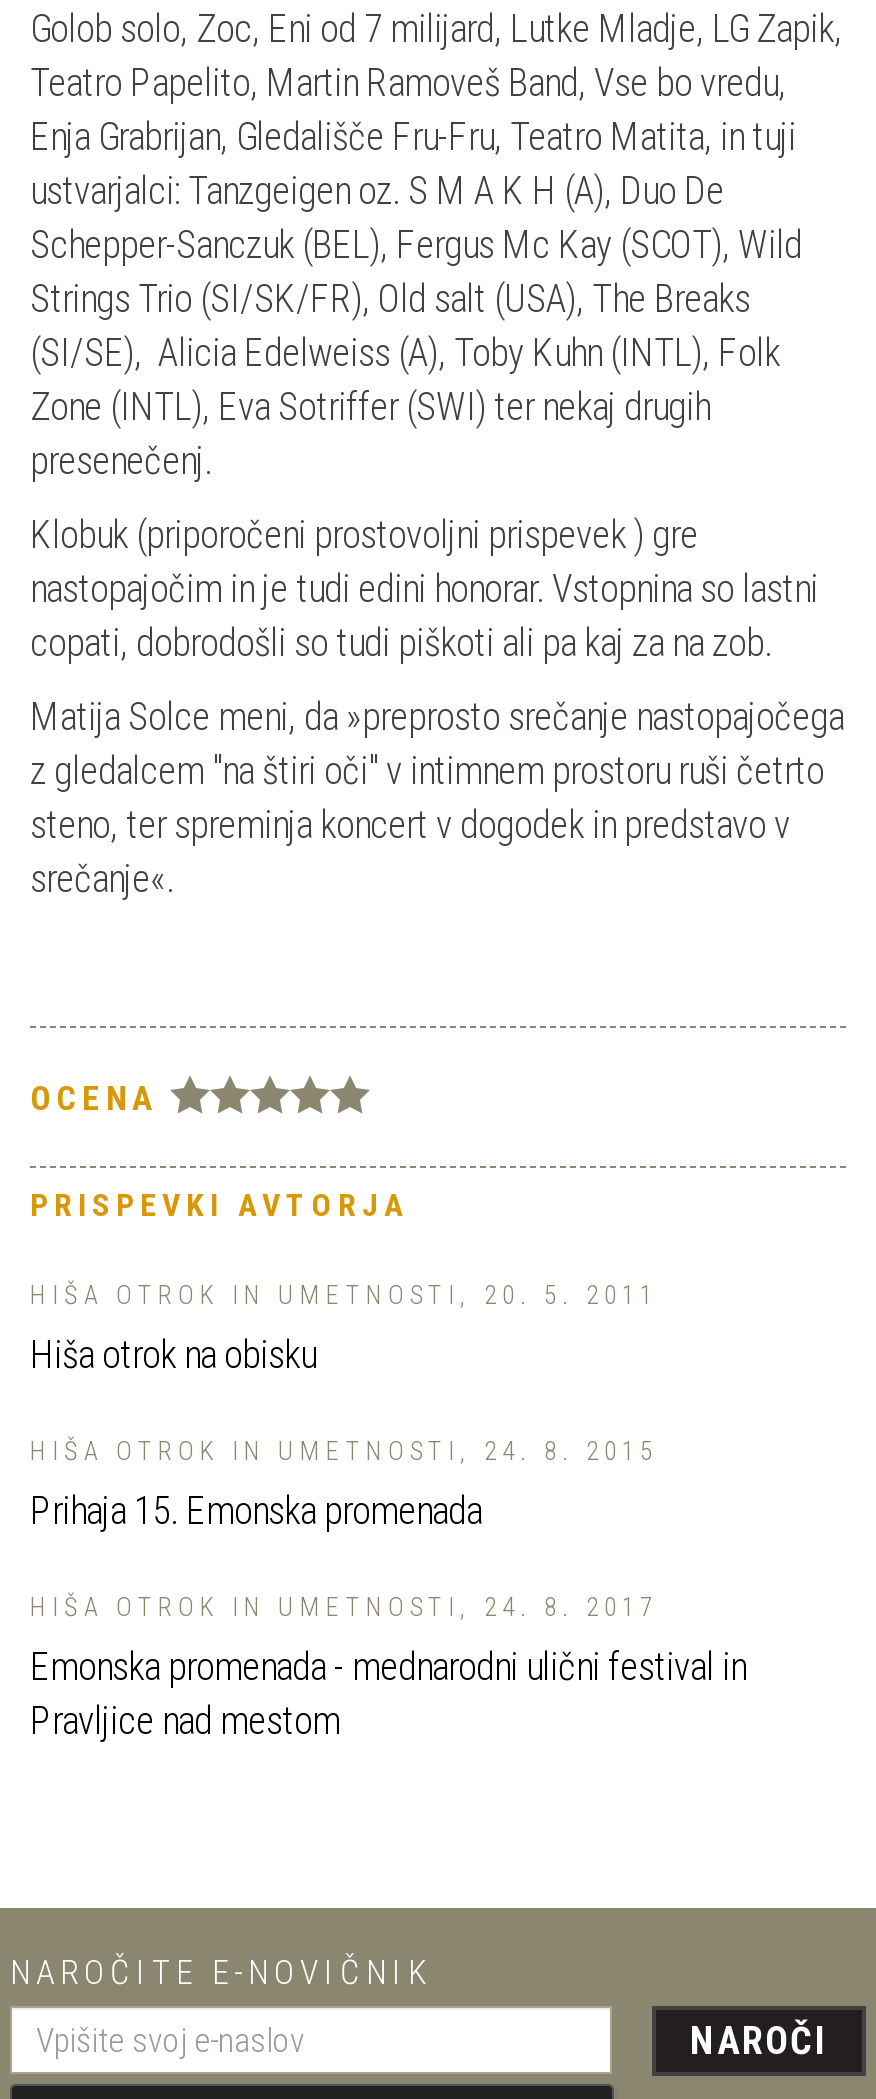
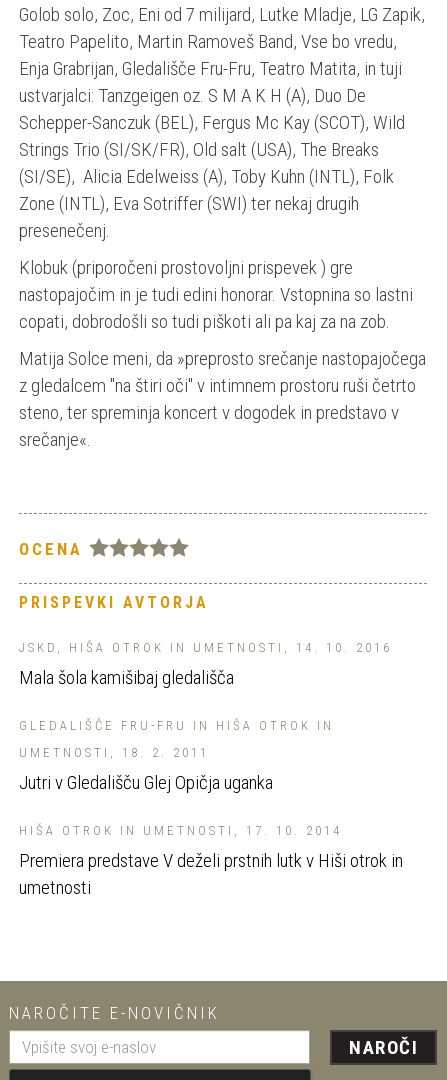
[30,1279,746,1743] HIŠA OTROK IN UMETNOSTI, 20. 5. 2011 | Hiša otrok na obisku | HIŠA OTROK IN UMETNOSTI, 24. 8. 2015 | Prihaja 15. Emonska promenada | HIŠA OTROK IN UMETNOSTI, 24. 8. 2017 | Emonska promenada - mednarodni ulični festival in | Pravljice nad mestom -> [19,639,403,898] JSKD, HIŠA OTROK IN UMETNOSTI, 14. 10. 2016 | Mala šola kamišibaj gledališča | GLEDALIŠČE FRU-FRU IN HIŠA OTROK IN | UMETNOSTI, 18. 2. 2011 | Jutri v Gledališču Glej Opičja uganka | HIŠA OTROK IN UMETNOSTI, 17. 10. 2014 | Premiera predstave V deželi prstnih lutk v Hiši otrok in | umetnosti

